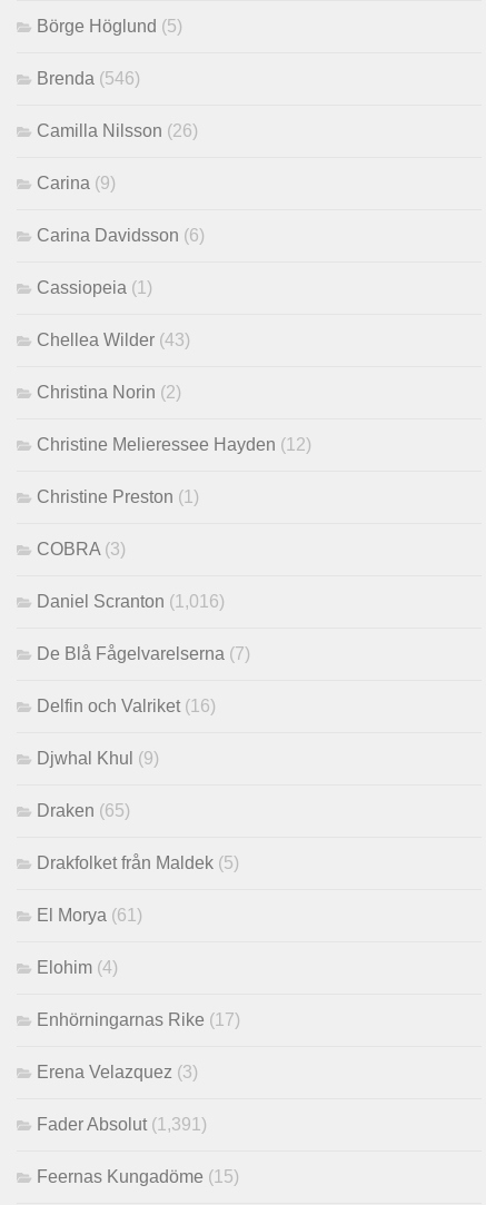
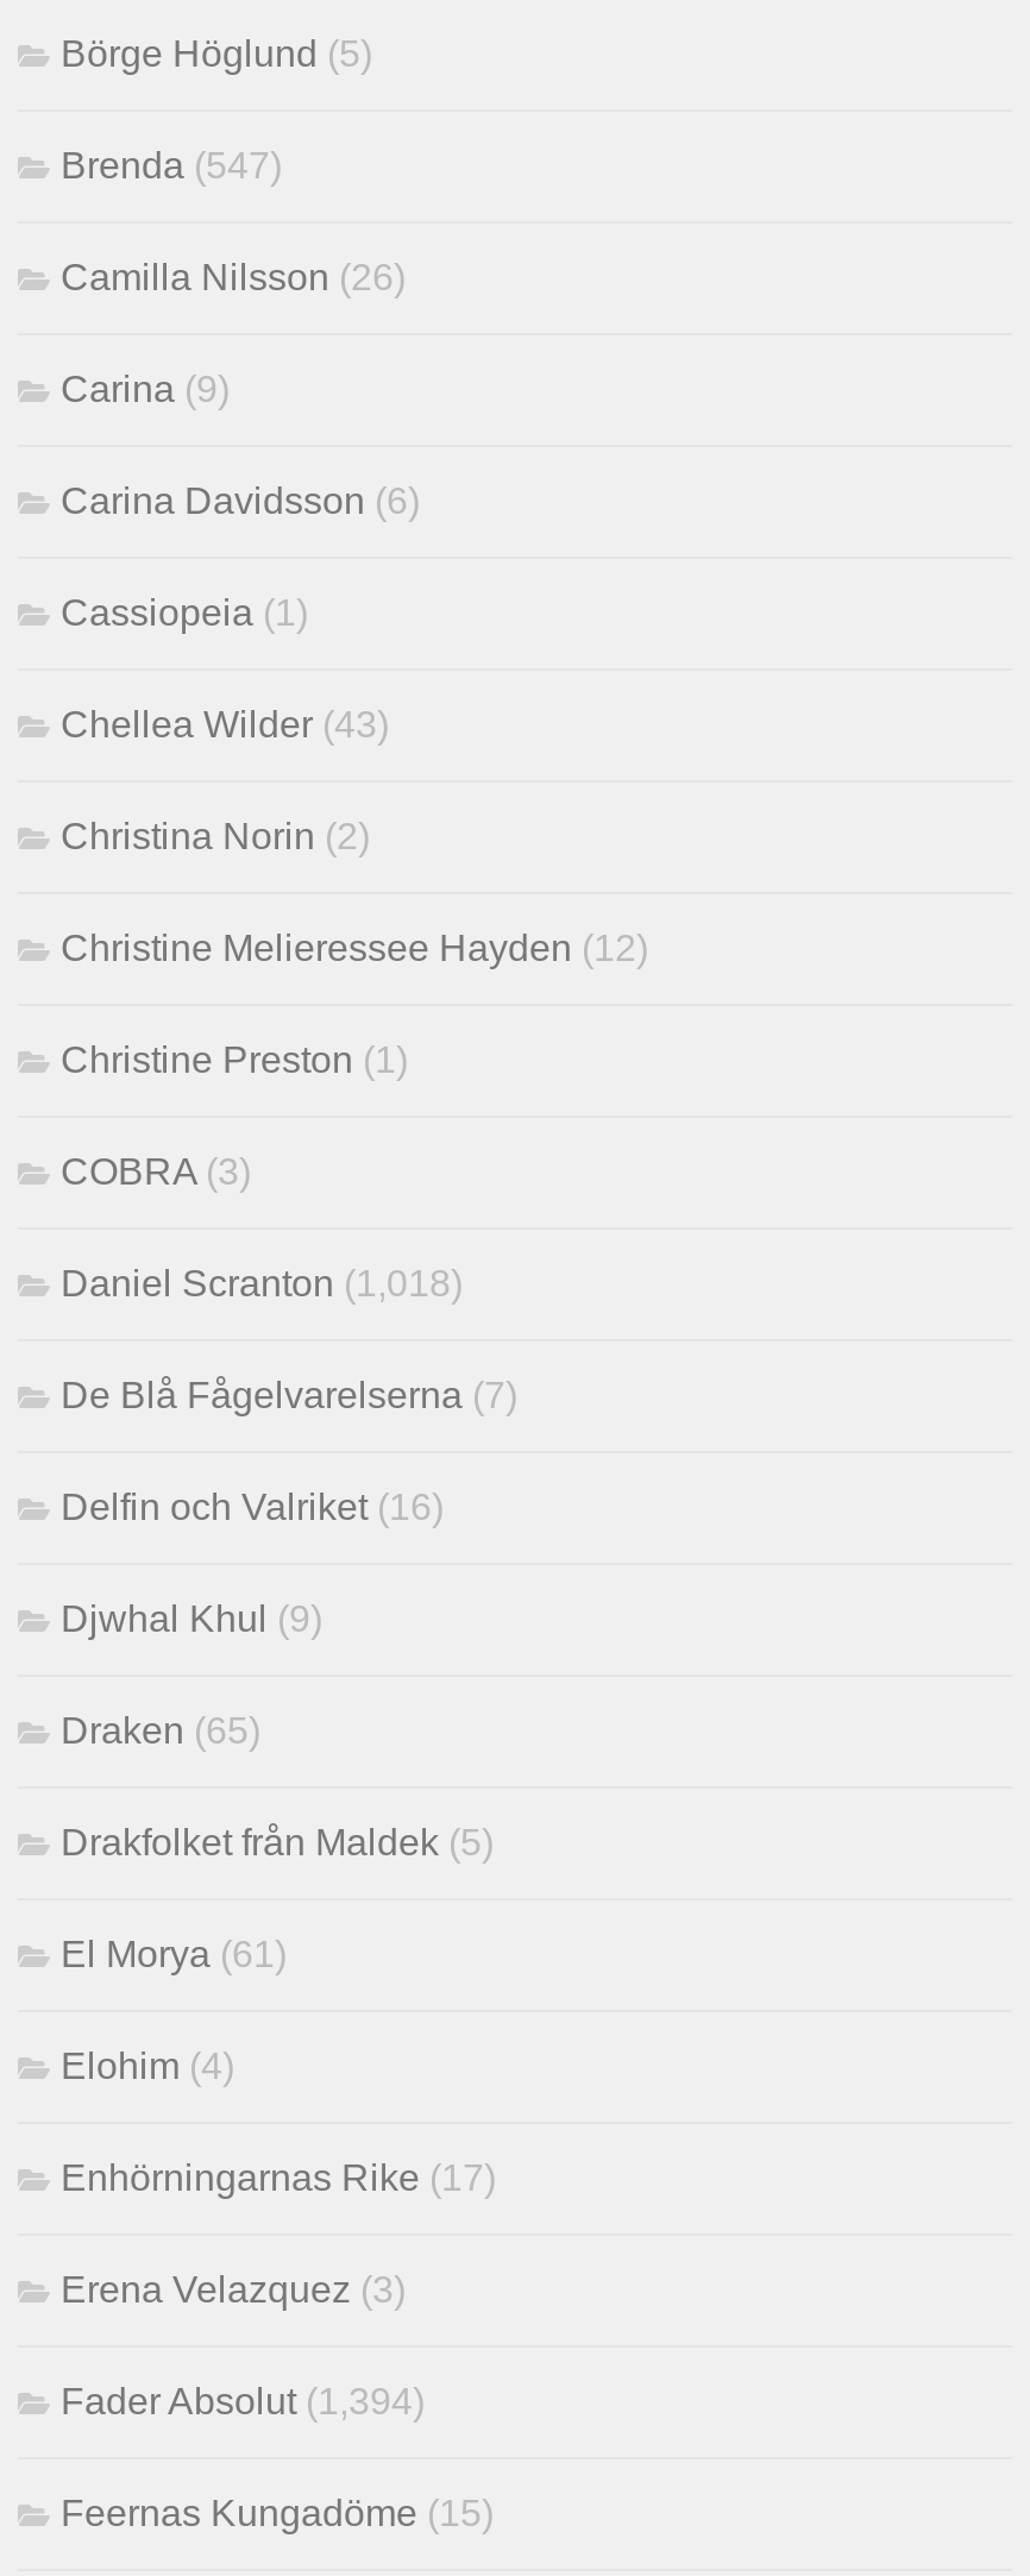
[37,68,140,87] Brenda (546) -> [61,146,282,187] Brenda (547)
[37,591,225,610] Daniel Scranton (1,016) -> [61,1264,463,1305] Daniel Scranton (1,018)
[37,1114,207,1133] Fader Absolut (1,391) -> [61,2382,425,2423] Fader Absolut (1,394)

